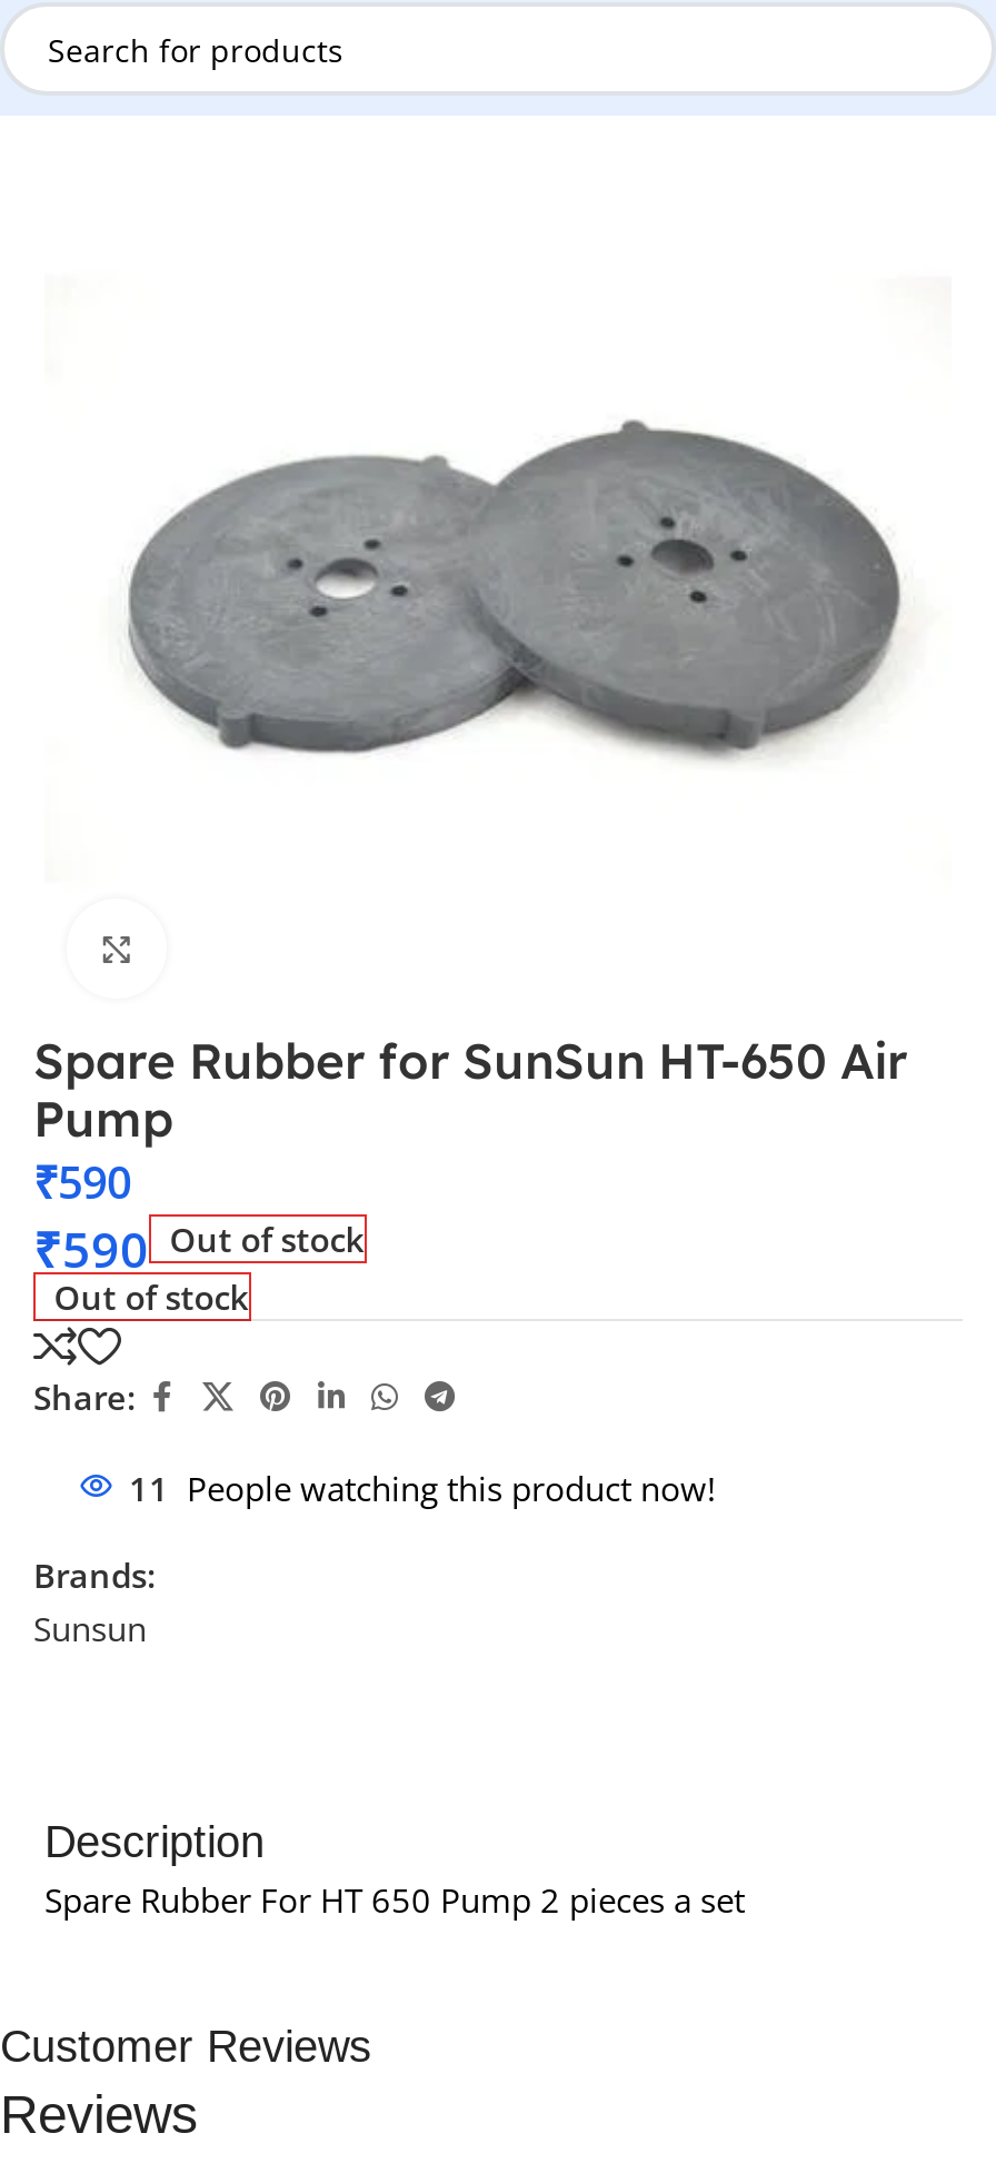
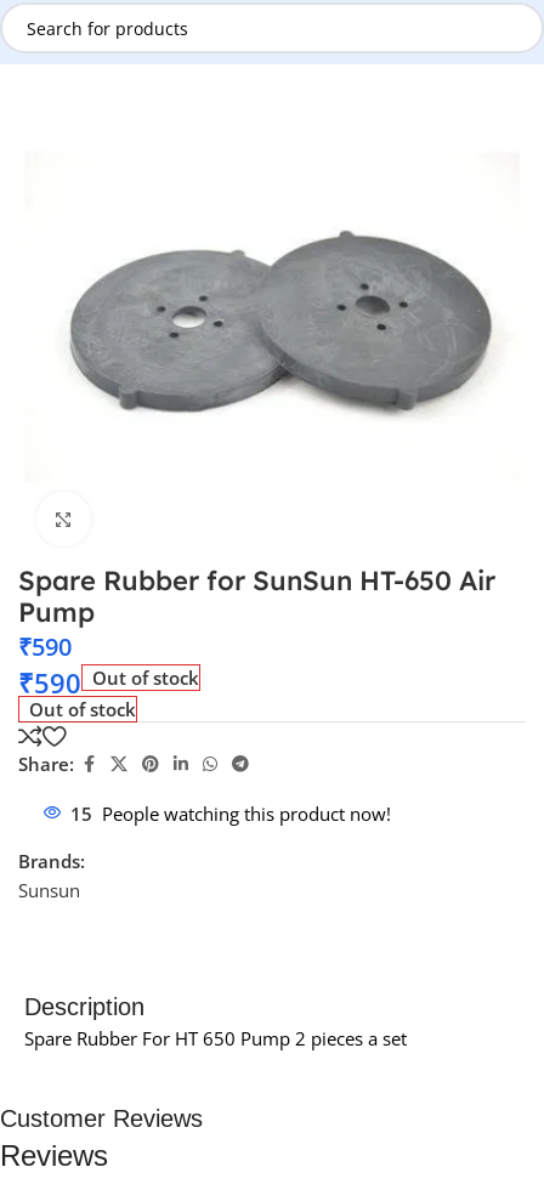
[129,1466,716,1510] 11 People watching this product now! -> [70,801,391,826] 15 People watching this product now!

